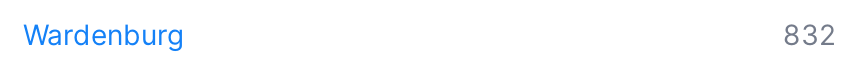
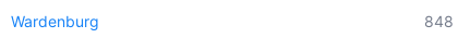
[783,16,835,50] 832 -> [424,12,454,30] 848

